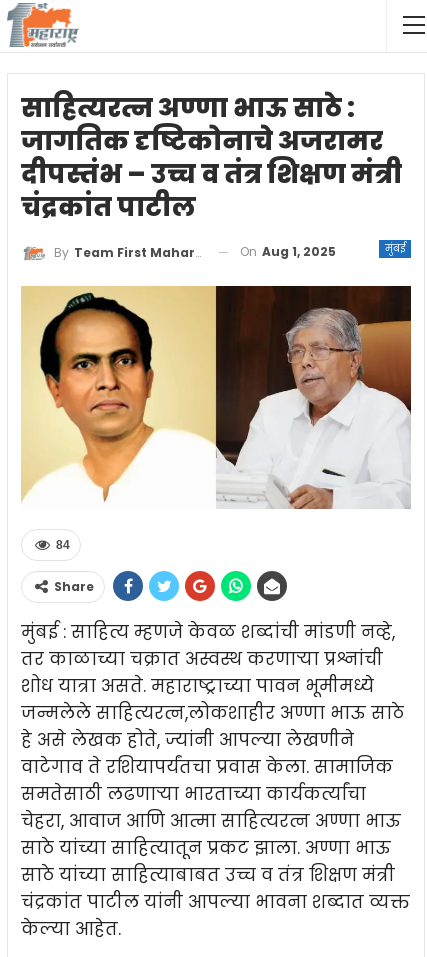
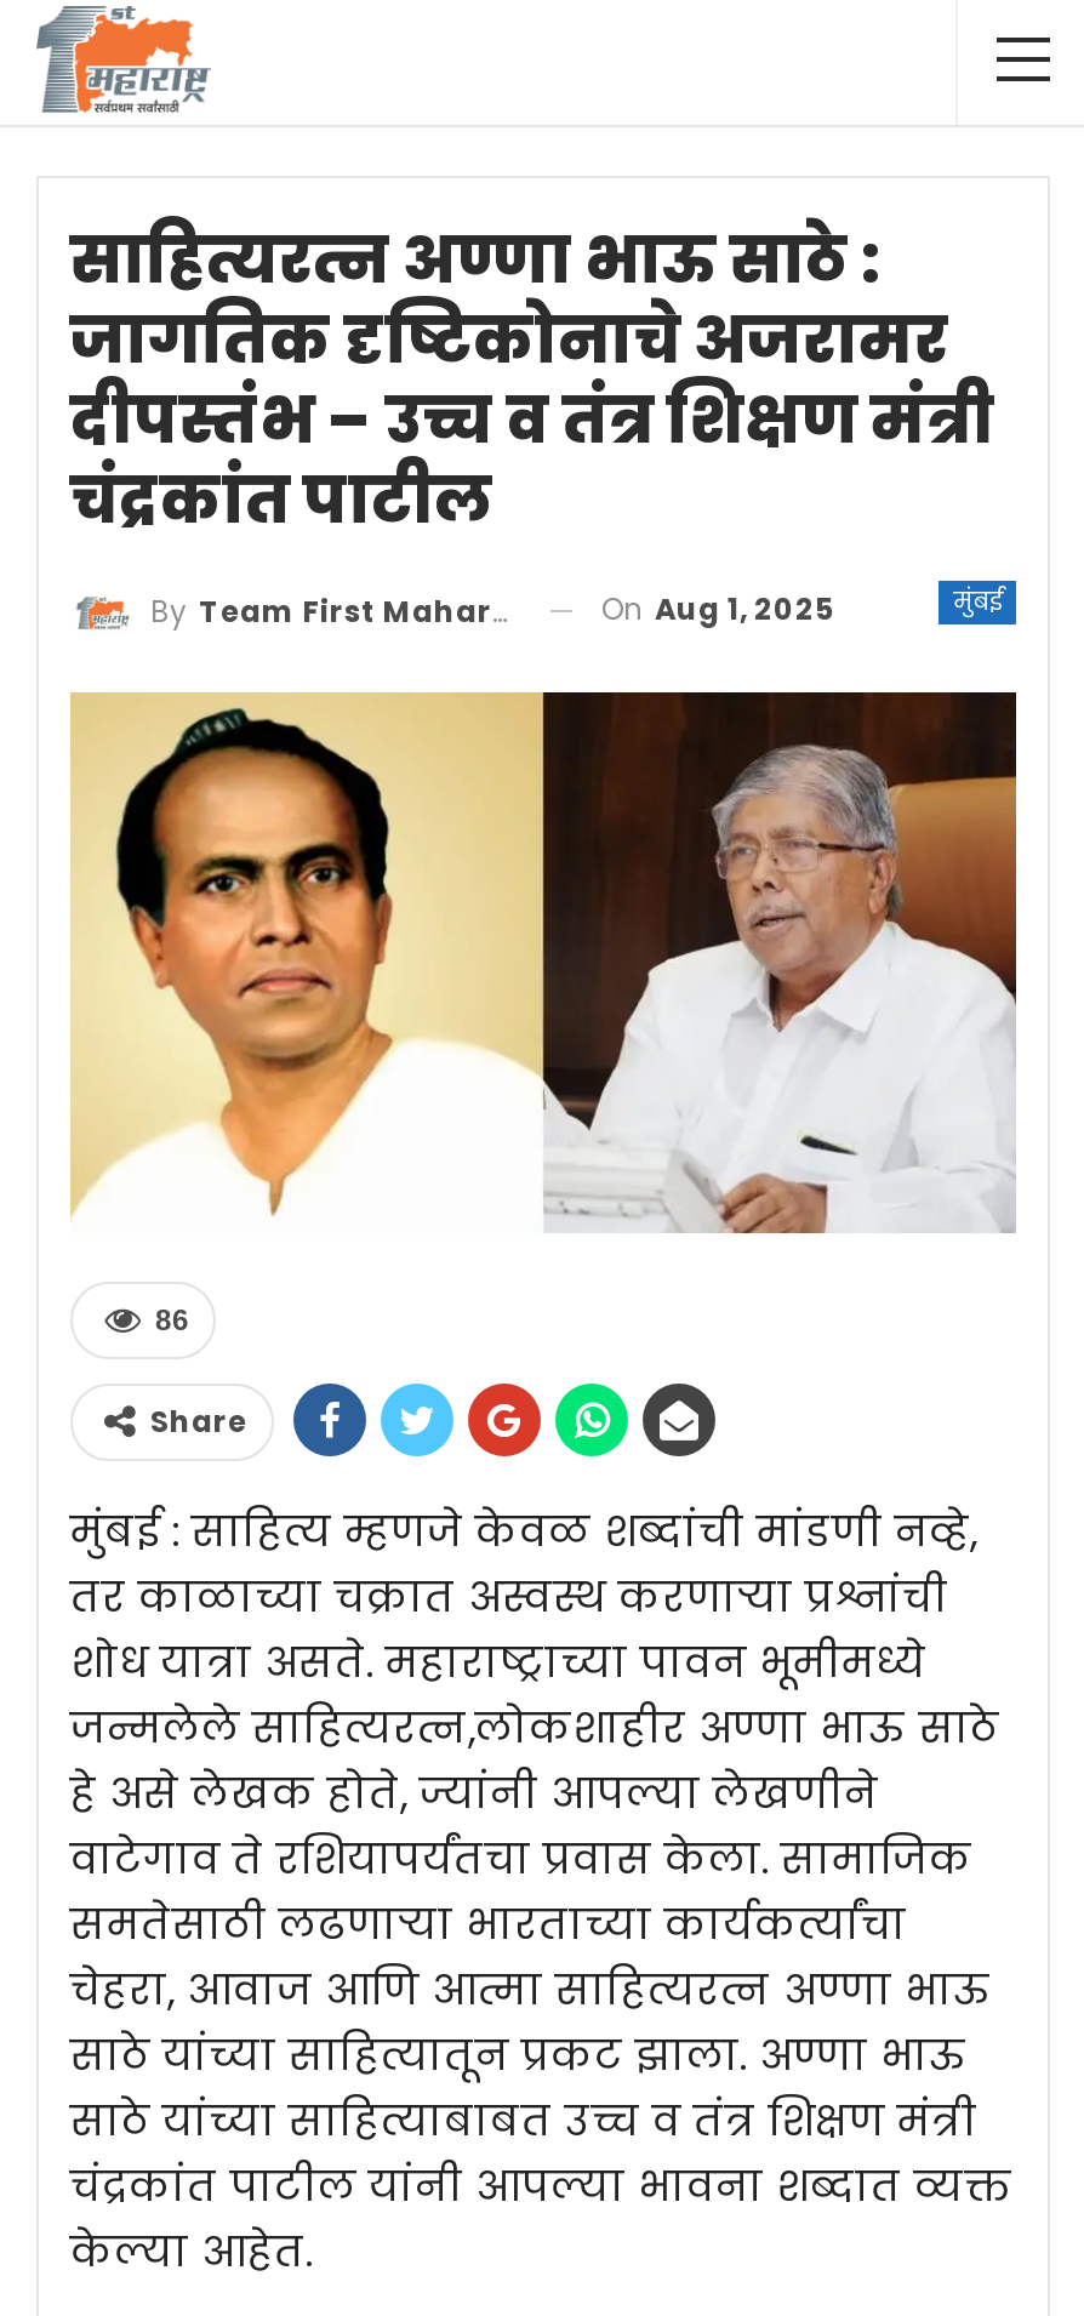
[56,538,70,552] 84 -> [155,1304,189,1338] 86

